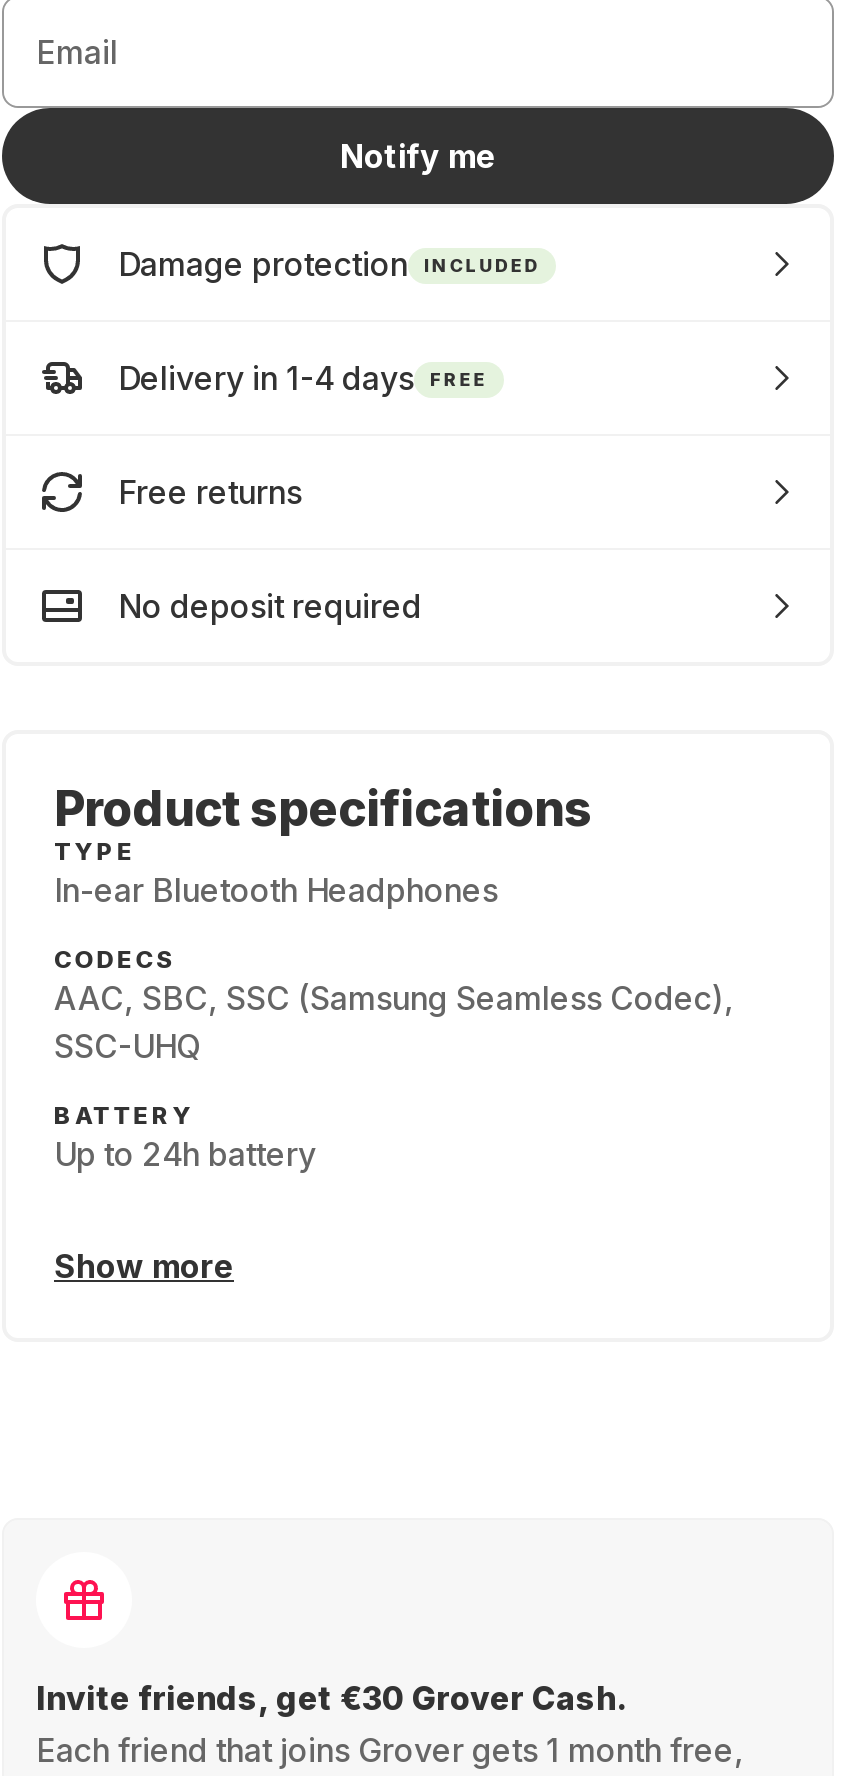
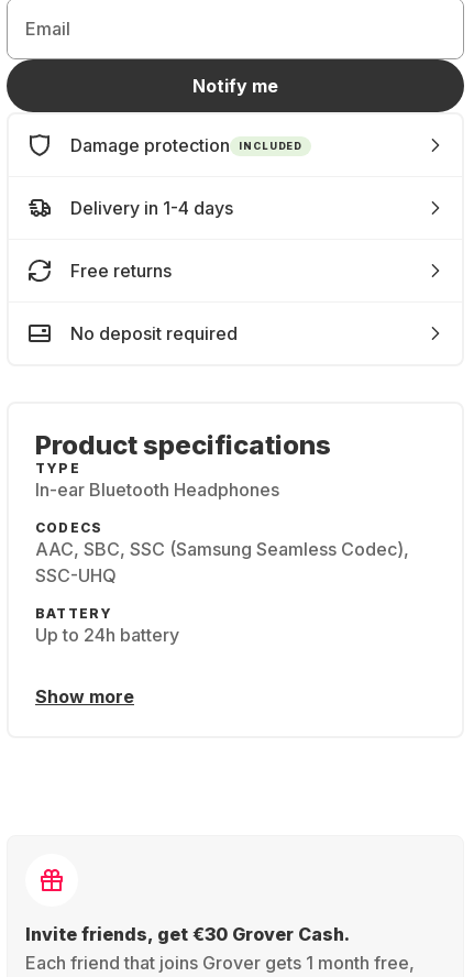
[430,367,487,389] FREE -> none

